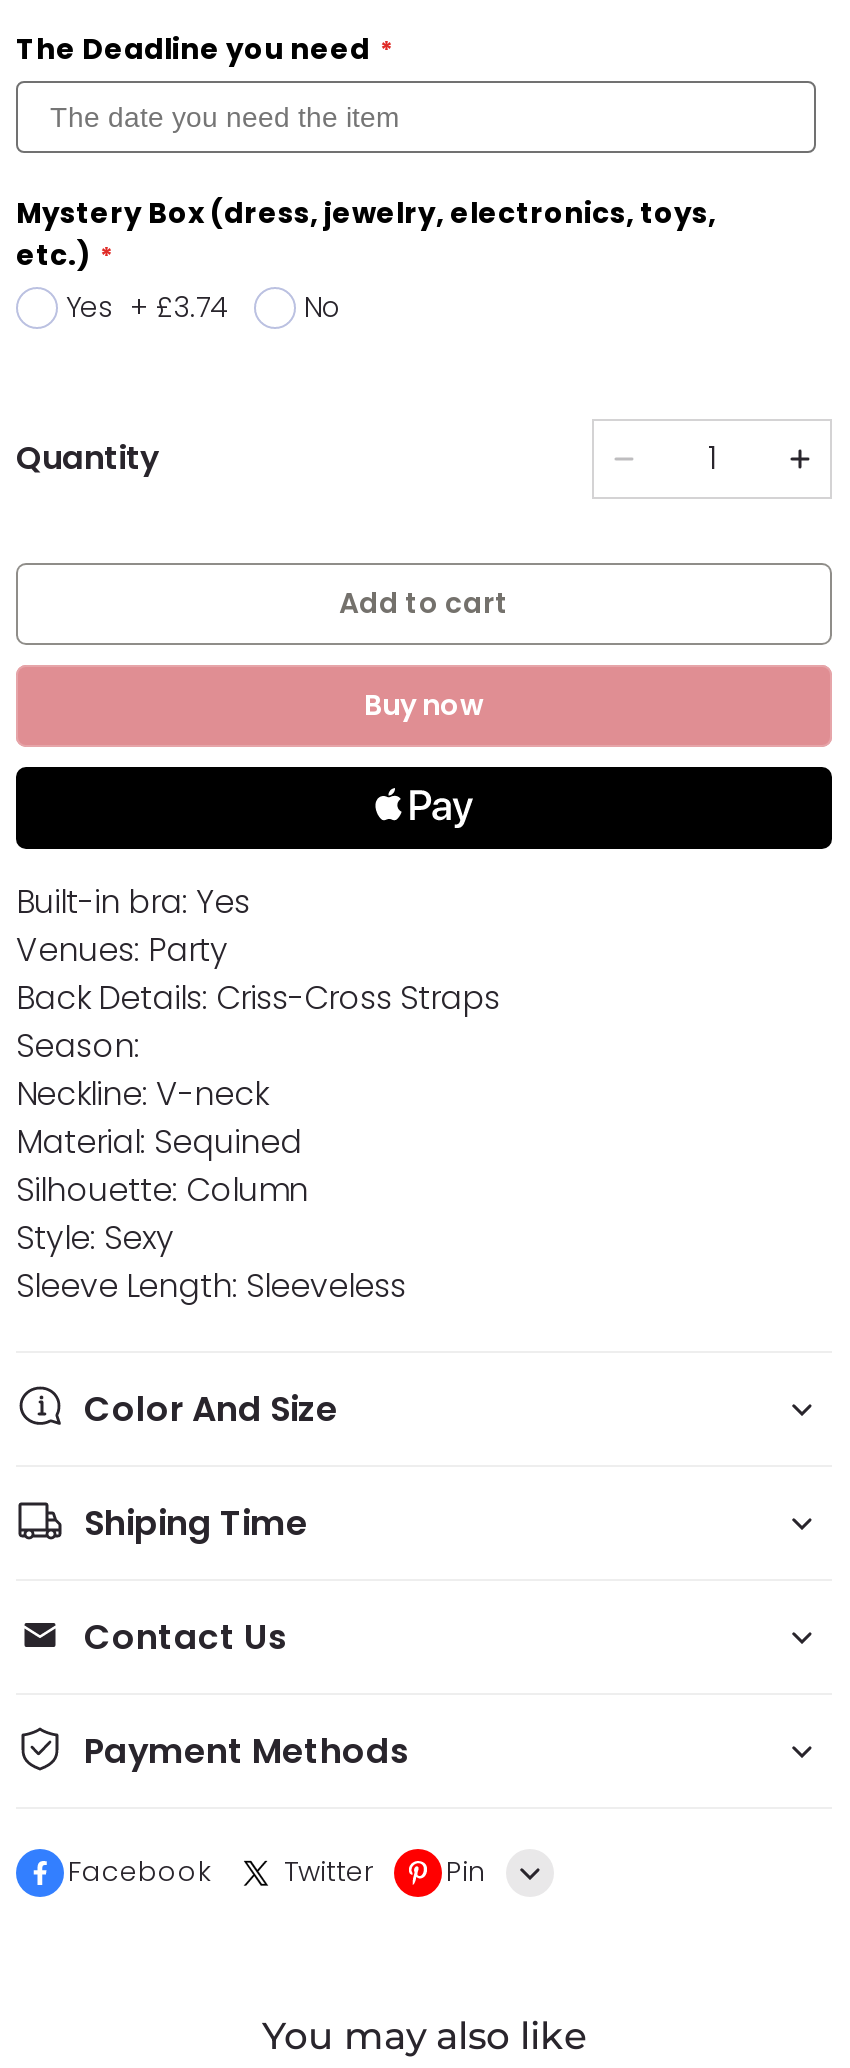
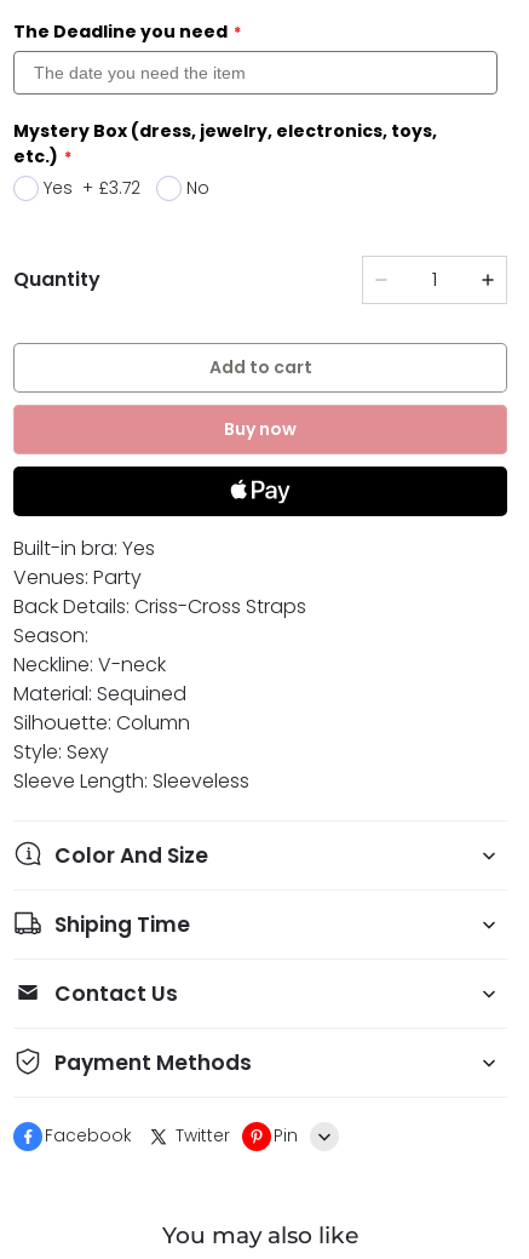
[66,287,342,327] Yes + £3.74 No -> [44,175,209,200] Yes + £3.72 No

